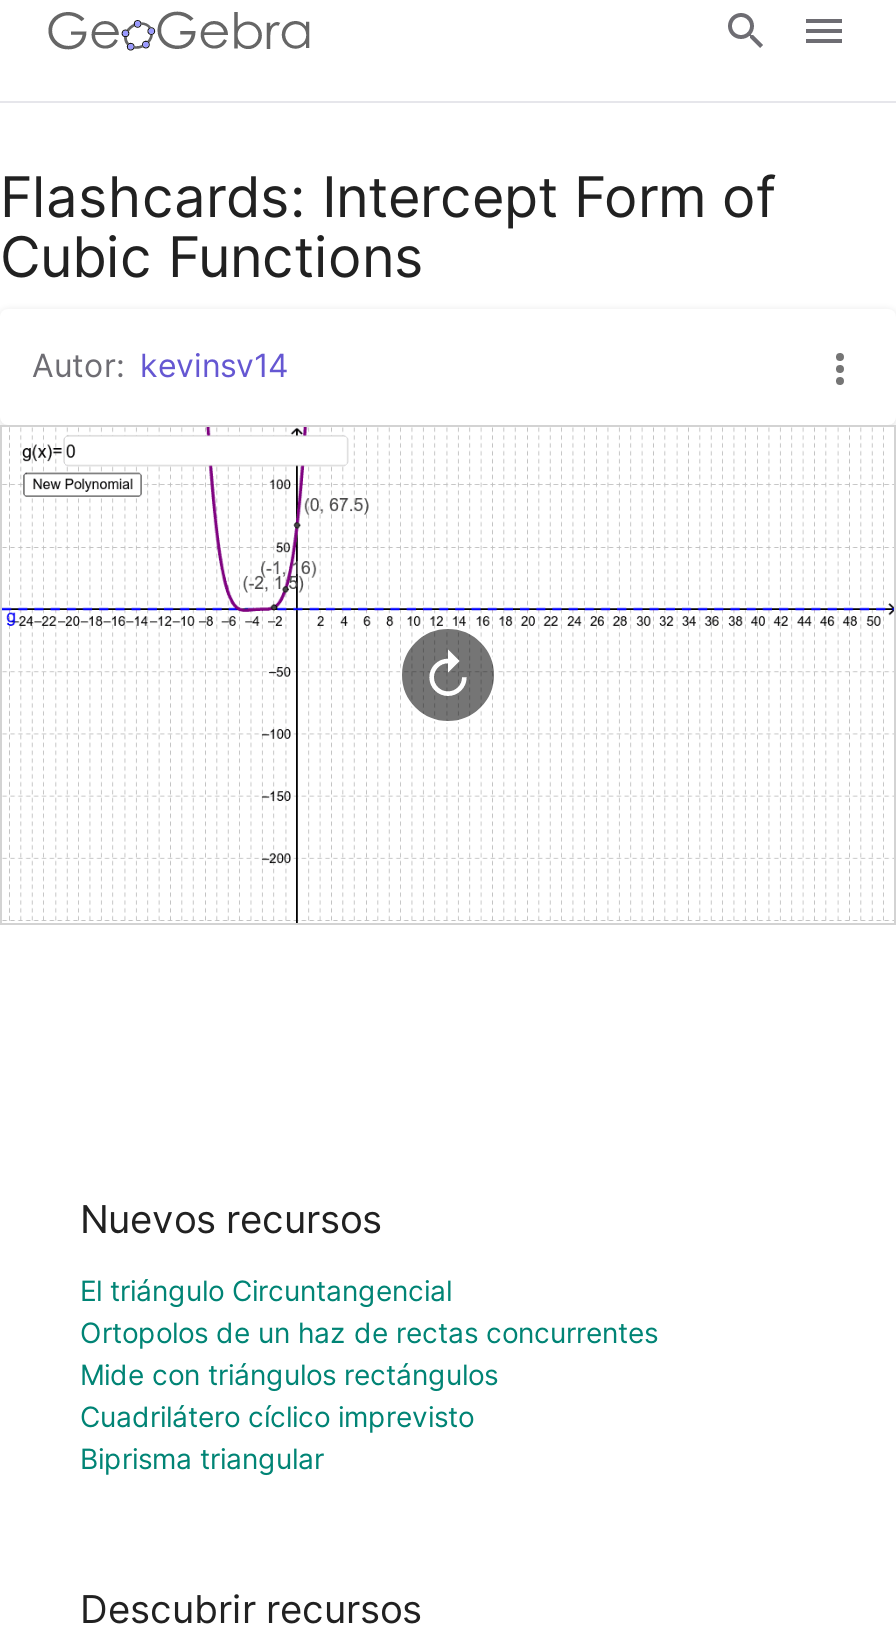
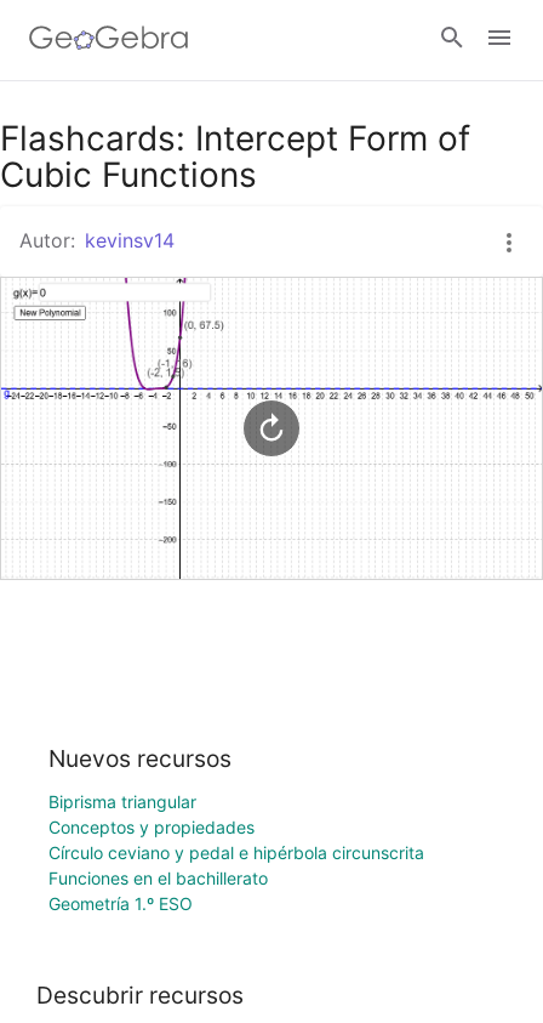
[80,1273,658,1433] El triángulo Circuntangencial | Ortopolos de un haz de rectas concurrentes | Mide con triángulos rectángulos | Cuadrilátero cíclico imprevisto -> none
moved [80,1441,324,1475] -> [48,791,196,812]: Biprisma triangular
none -> [48,816,424,914] Conceptos y propiedades | Círculo ceviano y pedal e hipérbola circunscrita | Funciones en el bachillerato | Geometría 1.º ESO

